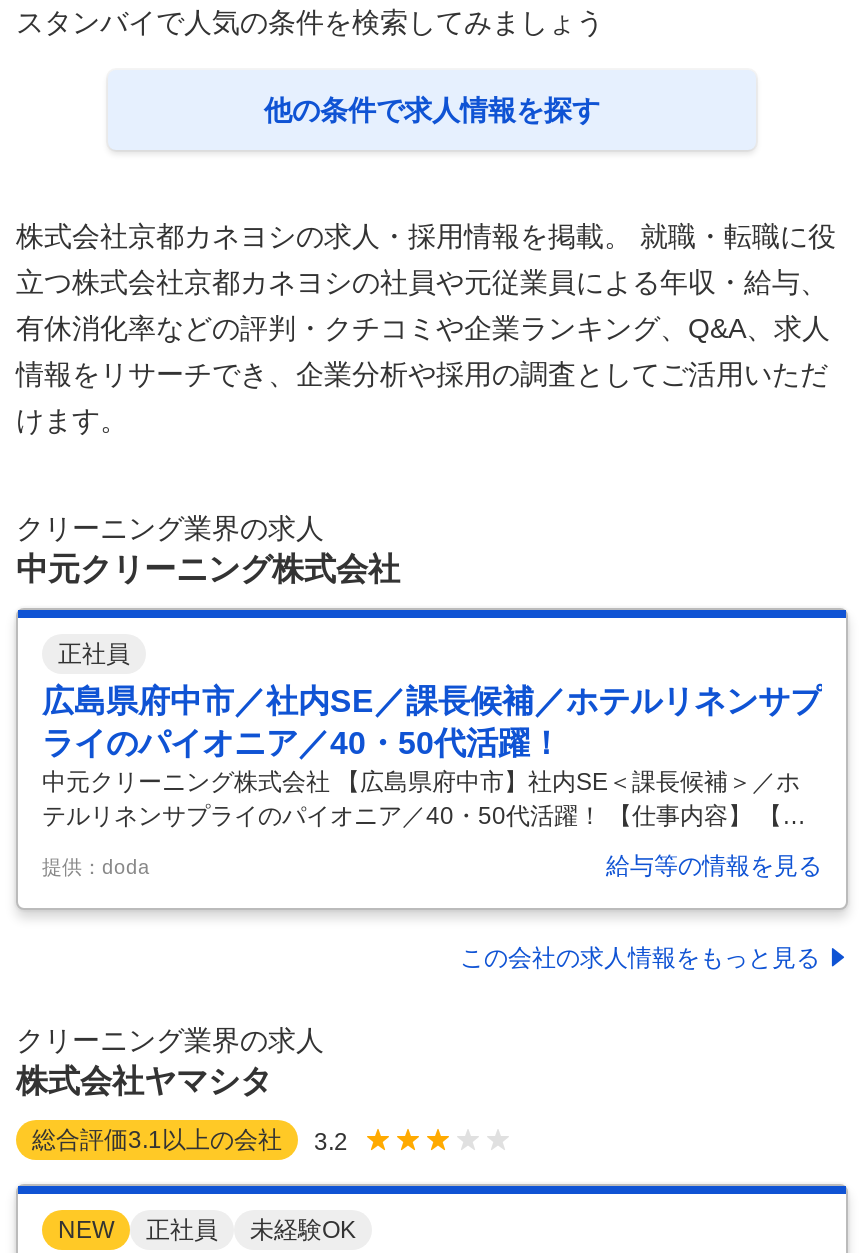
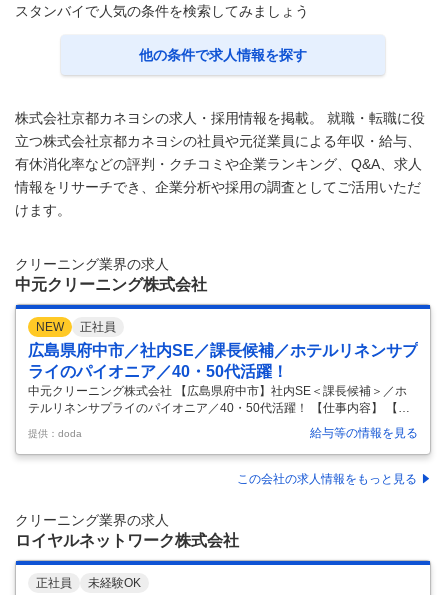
none -> [36,320,64,334] NEW
[16,1064,348,1244] 株式会社ヤマシタ | 総合評価3.1以上の会社 | 3.2 | NEW -> [15,532,239,549] ロイヤルネットワーク株式会社

